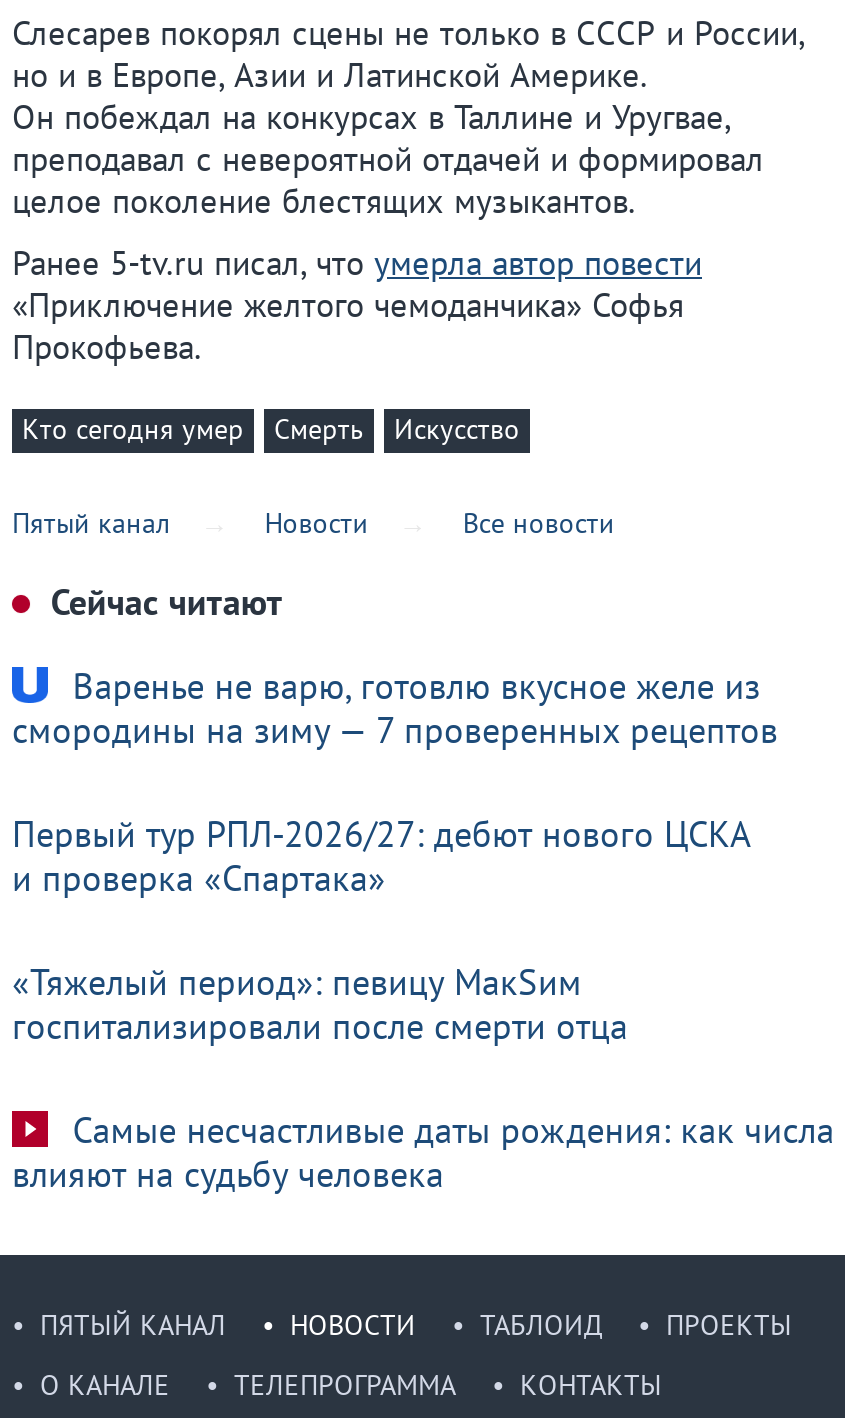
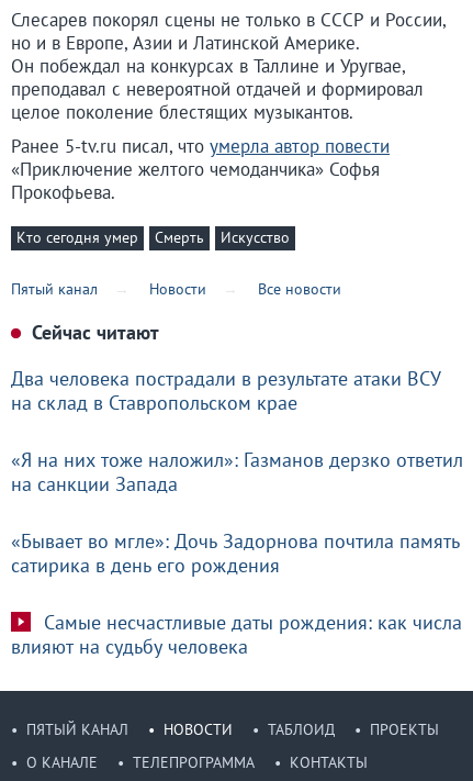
[12,663,778,753] Варенье не варю, готовлю вкусное желе из | смородины на зиму — 7 проверенных рецептов -> [11,366,441,415] Два человека пострадали в результате атаки ВСУ | на склад в Ставропольском крае
[12,811,752,901] Первый тур РПЛ-2026/27: дебют нового ЦСКА | и проверка «Спартака» -> [11,447,463,496] «Я на них тоже наложил»: Газманов дерзко ответил | на санкции Запада
[12,959,628,1049] «Тяжелый период»: певицу МакSим | госпитализировали после смерти отца -> [11,528,460,578] «Бывает во мгле»: Дочь Задорнова почтила память | сатирика в день его рождения

